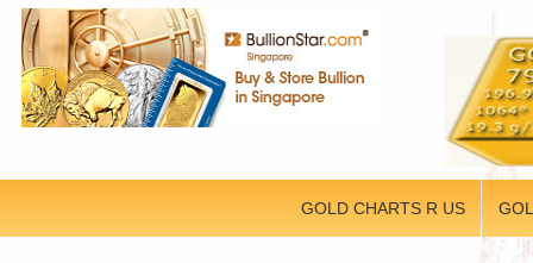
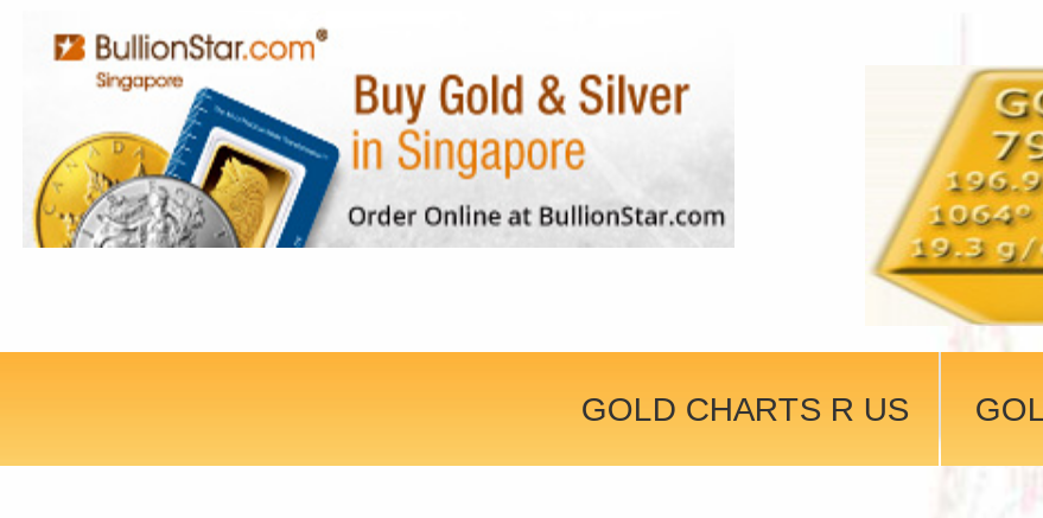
[20,7,376,129] [image] -> [23,11,732,250] [image]

